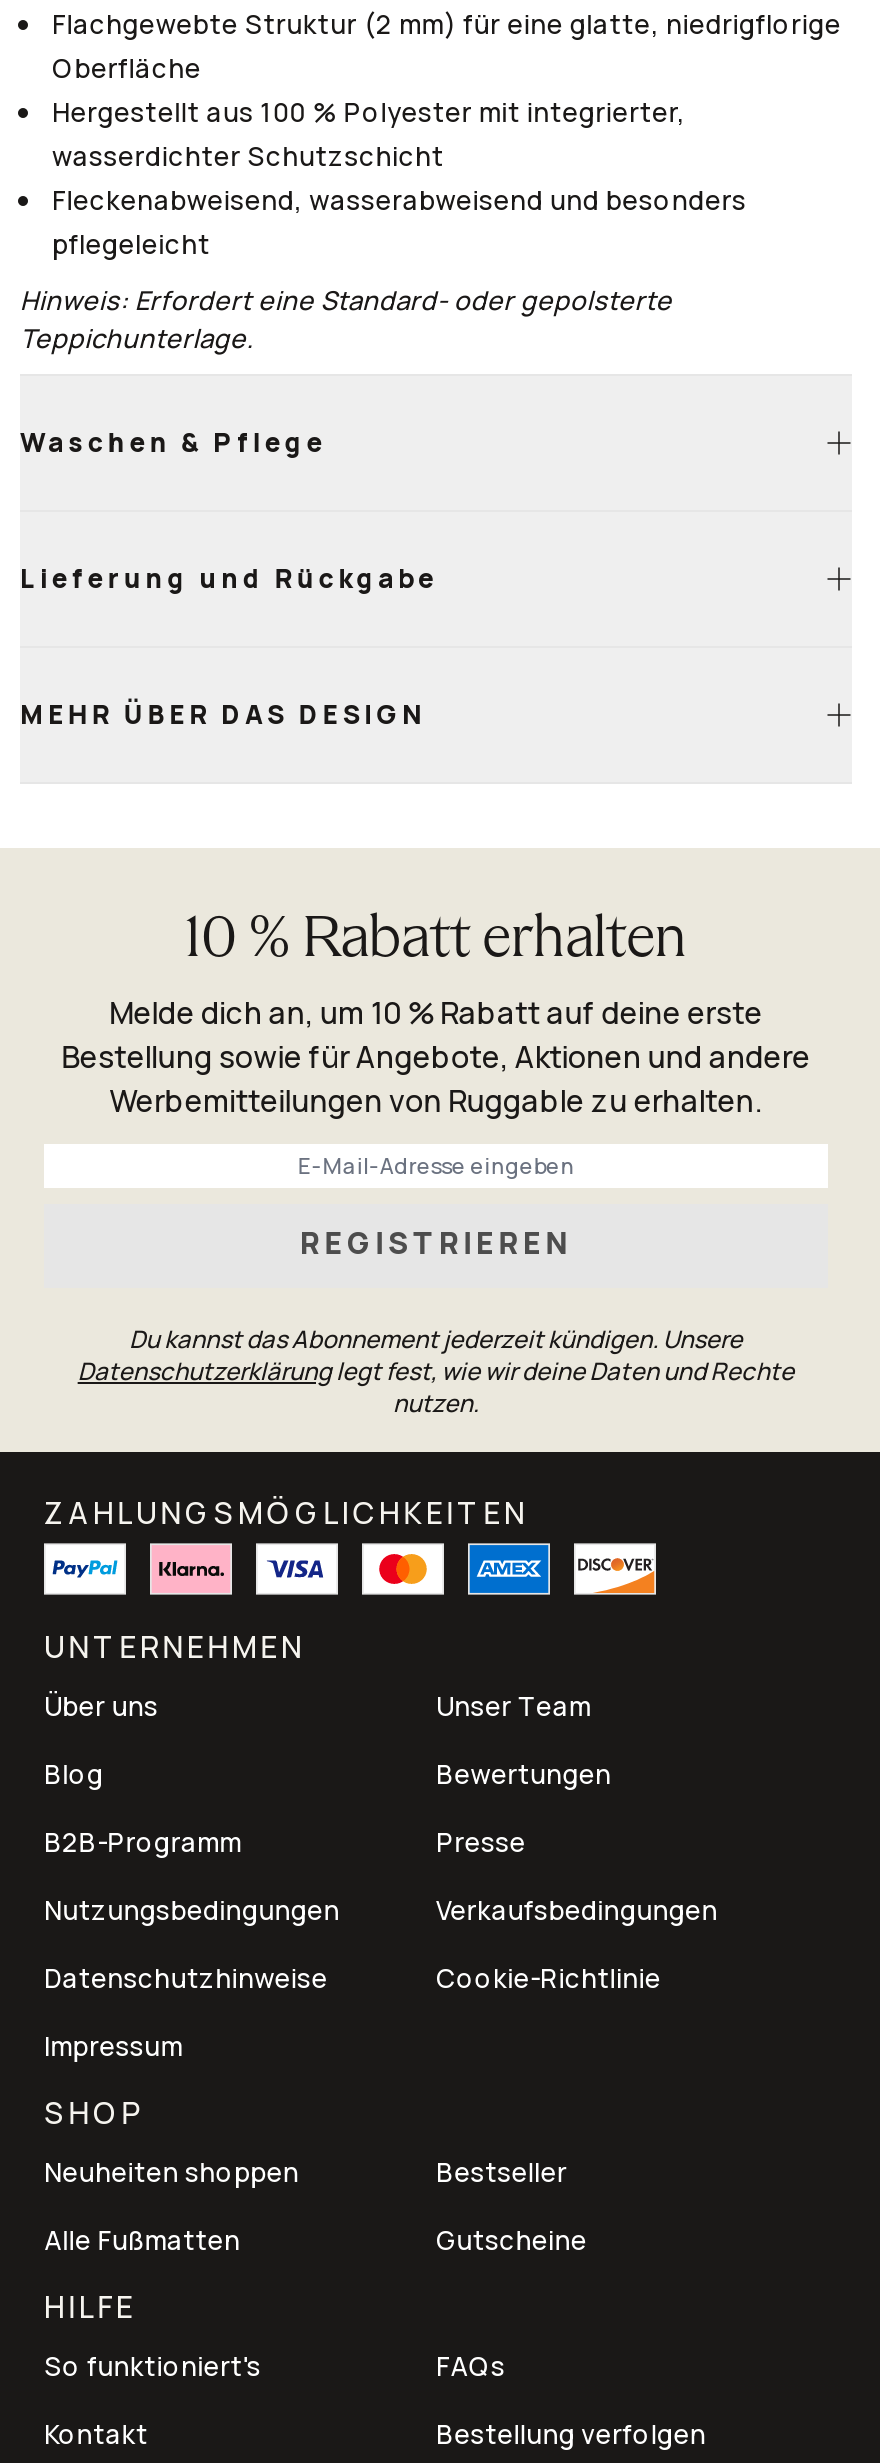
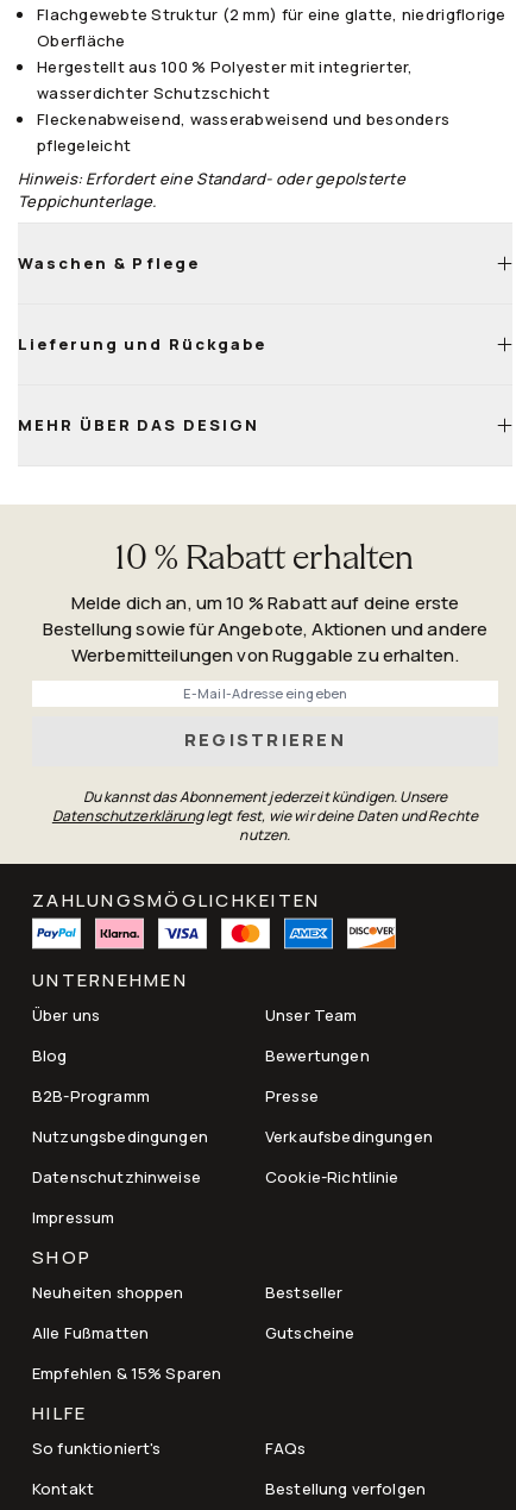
none -> [32,1362,221,1384] Empfehlen & 15% Sparen

